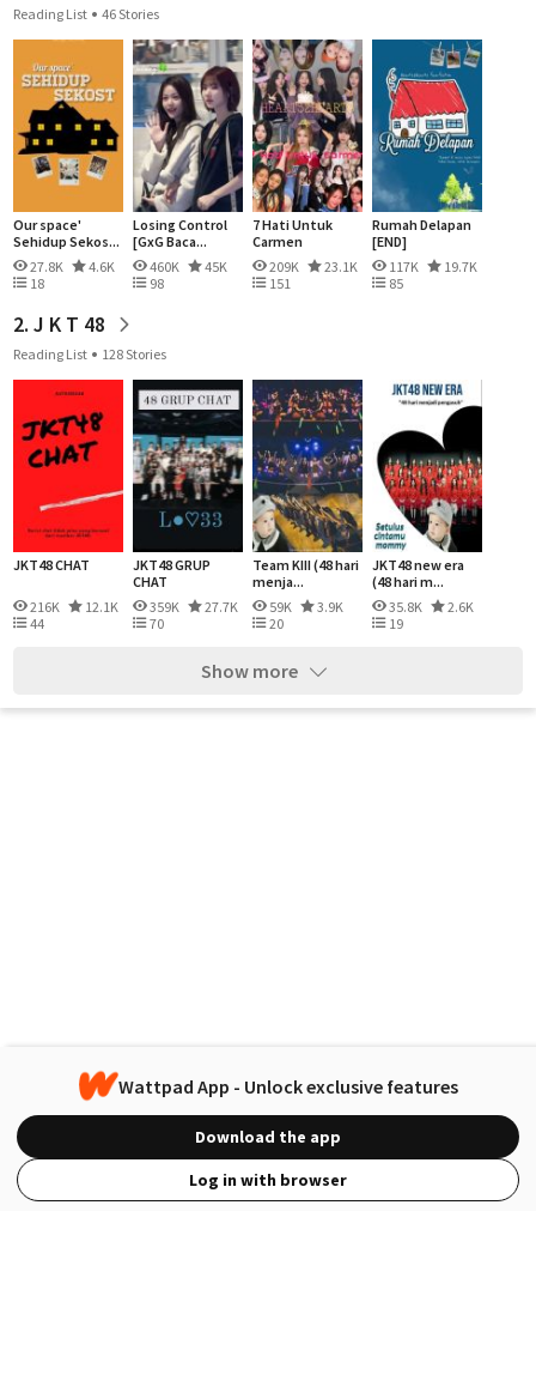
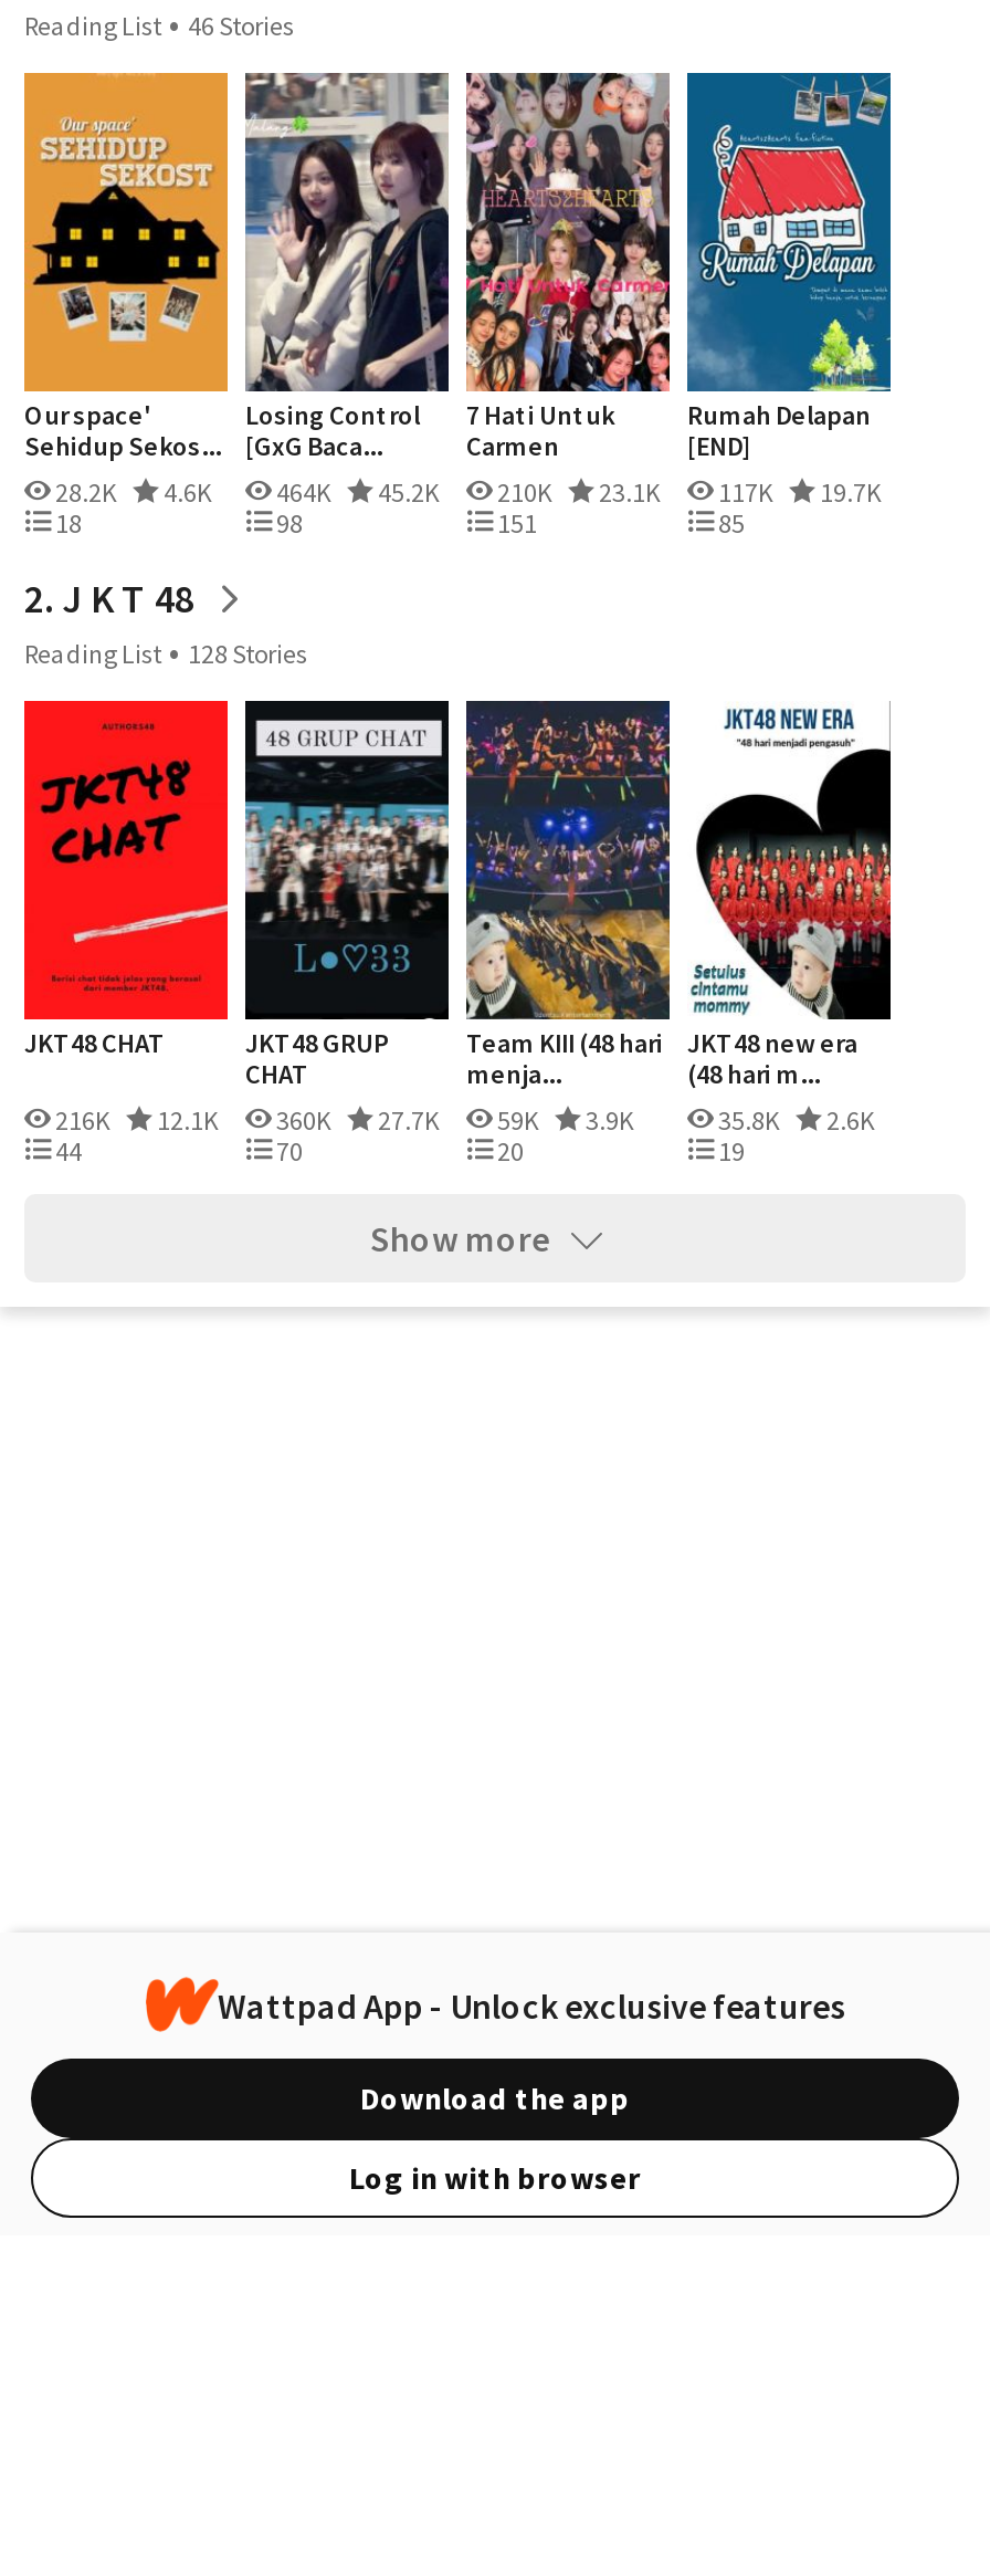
[28,258,66,275] 27.8K -> [51,475,122,509] 28.2K
[147,258,227,275] 460K | 45K -> [272,475,440,509] 464K | 45.2K
[267,258,301,275] 209K -> [493,475,557,509] 210K
[28,598,343,616] 216K 12.1K 359K 27.7K 59K 3.9K -> [51,1103,634,1137] 216K 12.1K 360K 27.7K 59K 3.9K

